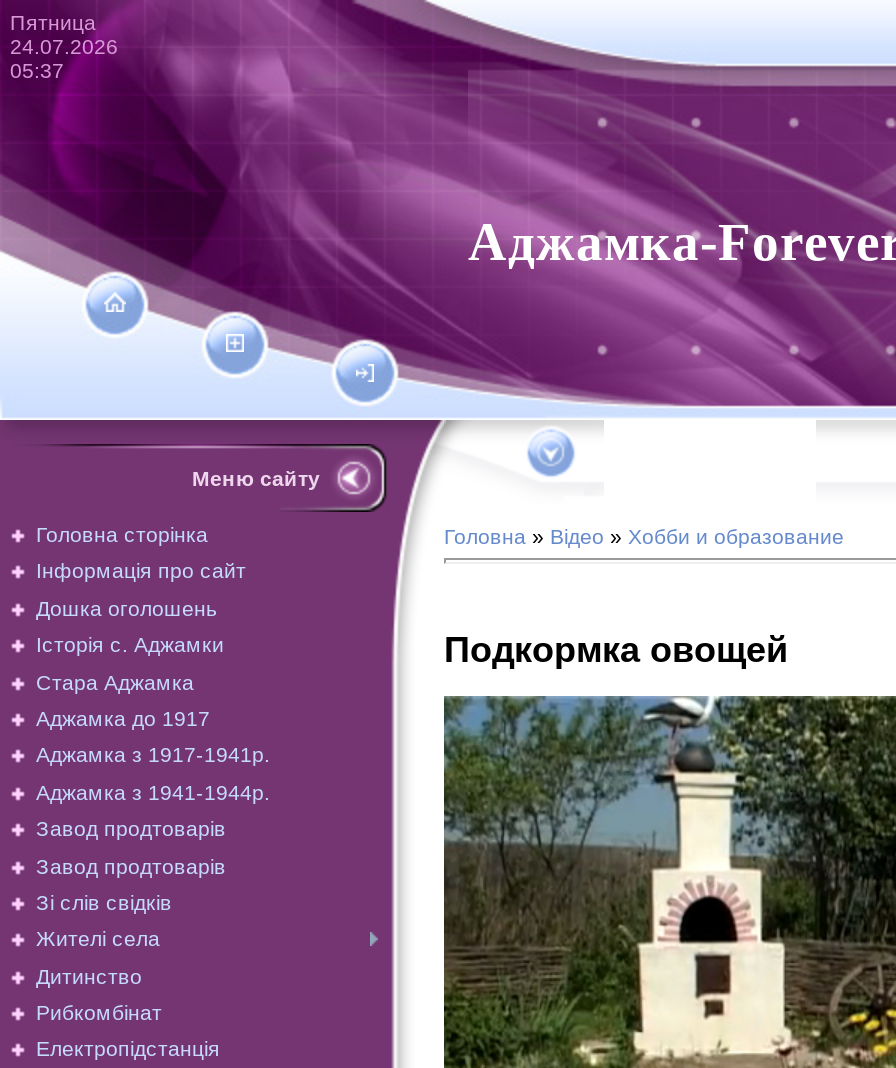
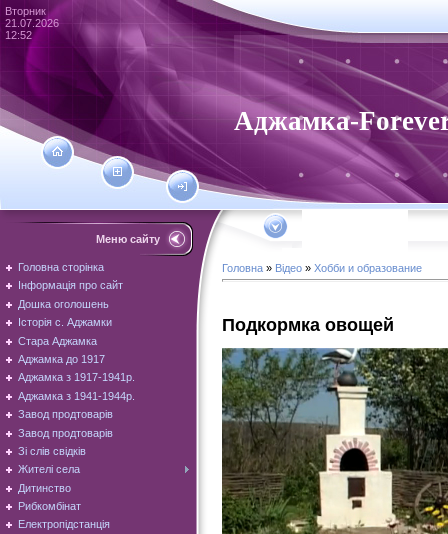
[10,10,118,82] Пятница | 24.07.2026 | 05:37 -> [5,5,59,41] Вторник | 21.07.2026 | 12:52

